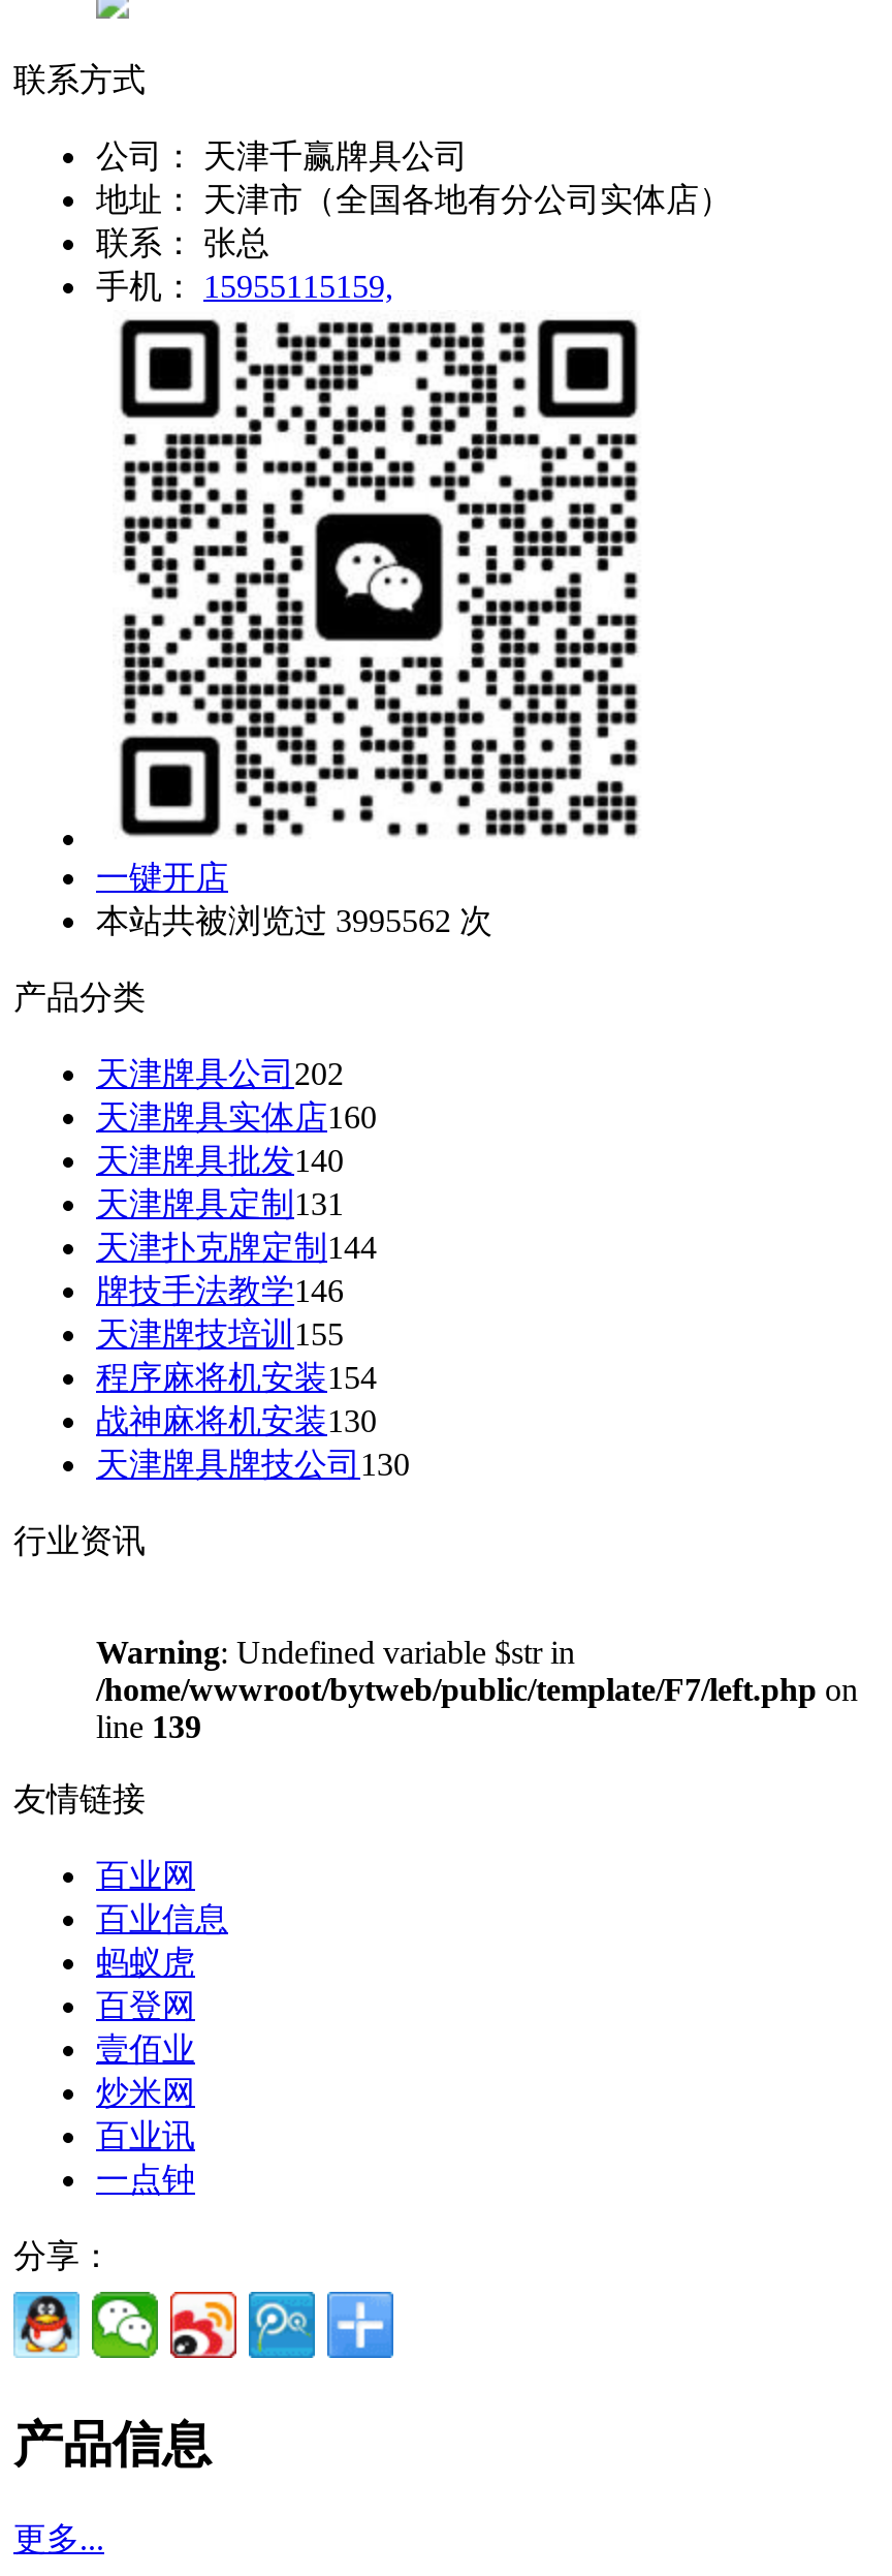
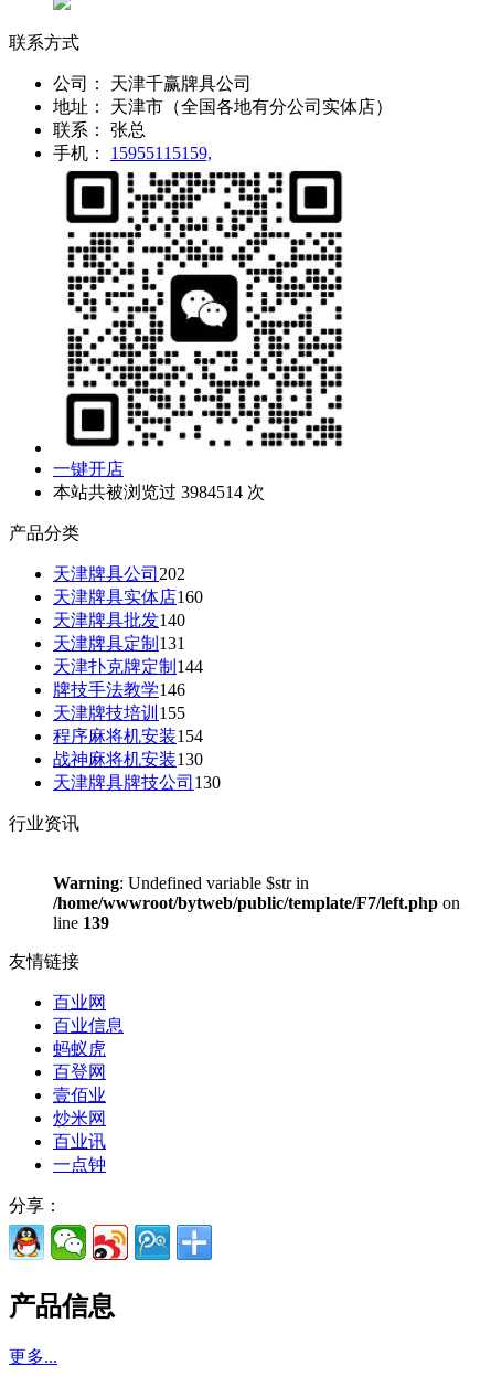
[96,903,492,938] 本站共被浏览过 3995562 次 -> [53,482,265,501] 本站共被浏览过 3984514 次

